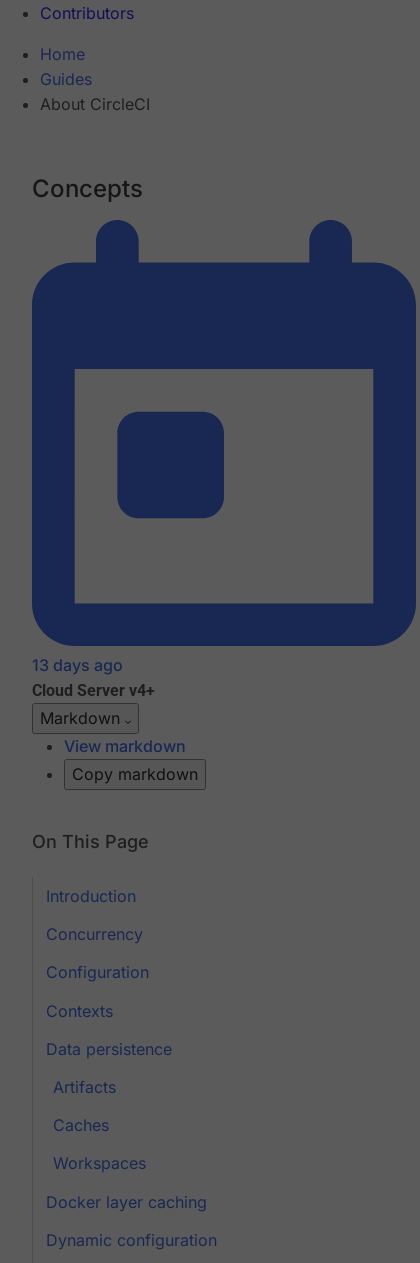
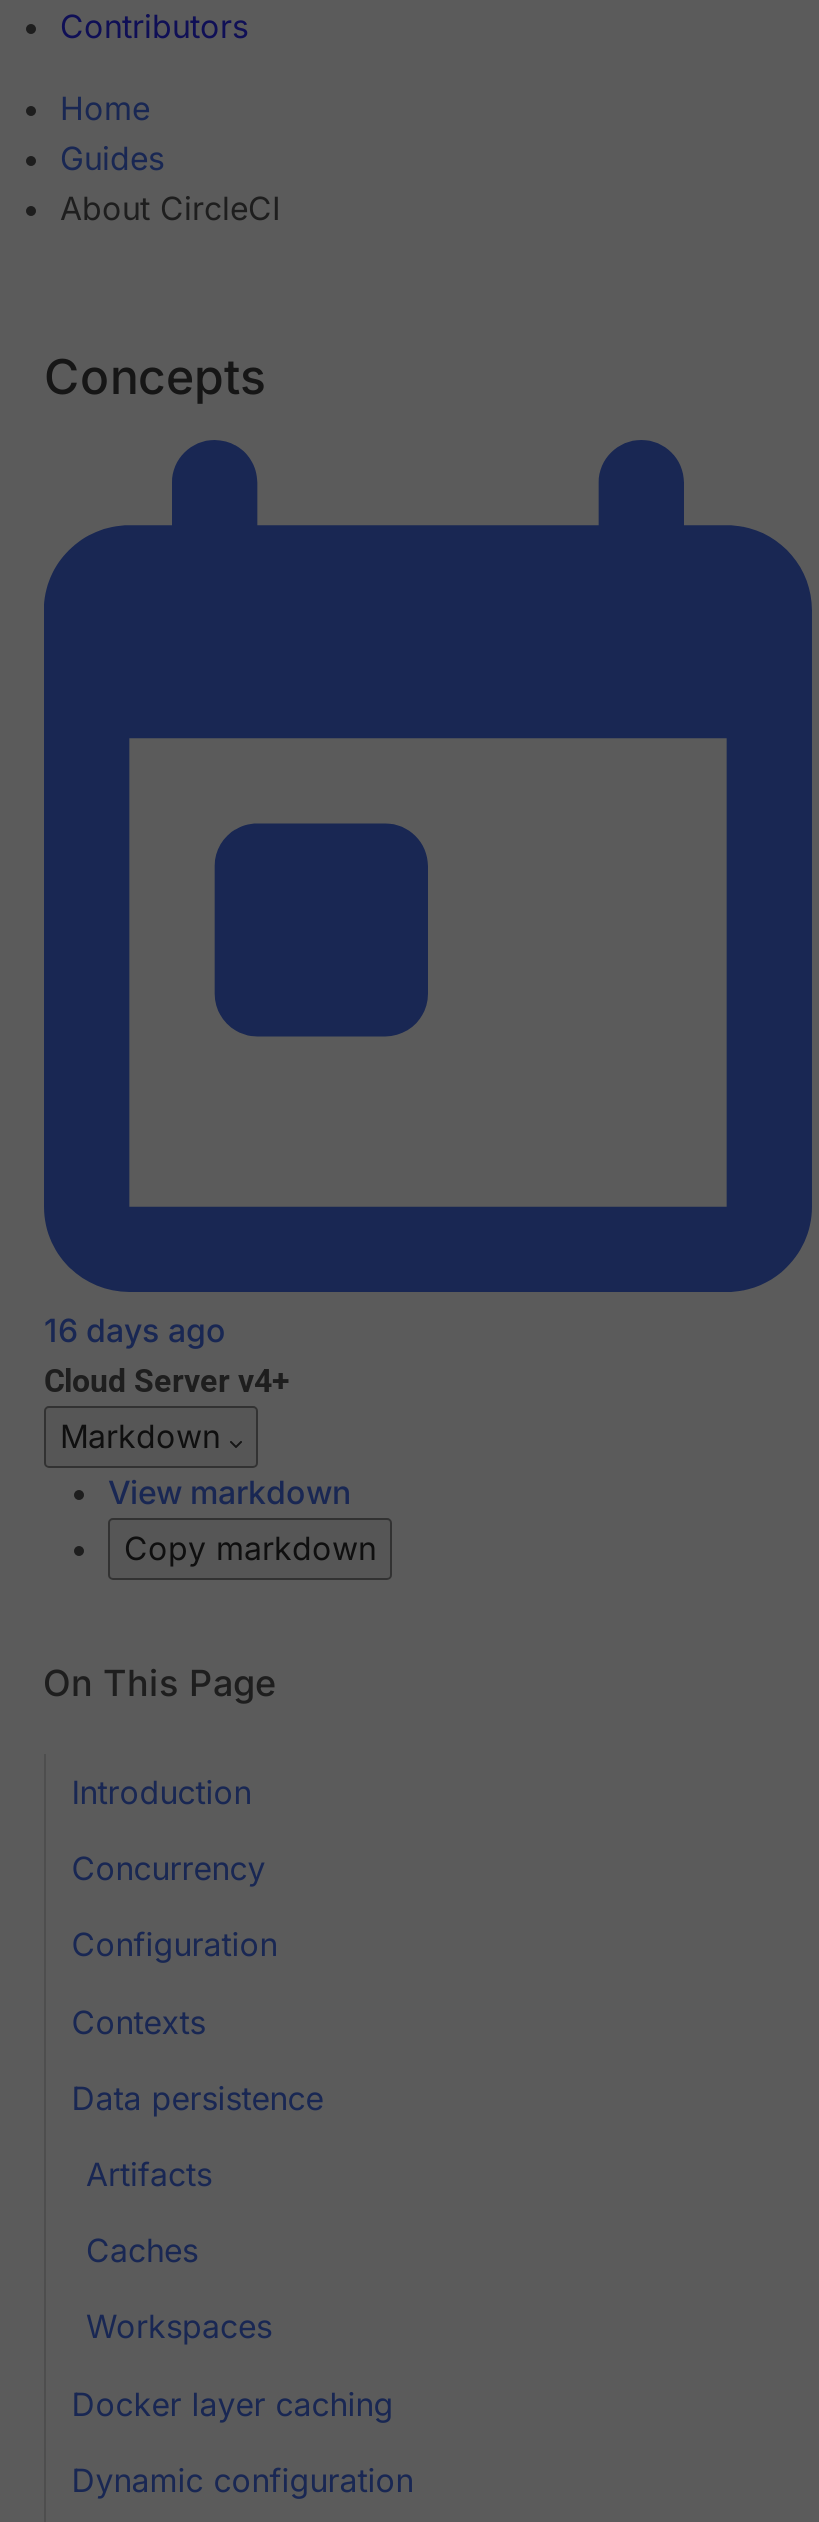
[32,655,123,675] 13 days ago -> [44,1311,226,1351] 16 days ago

